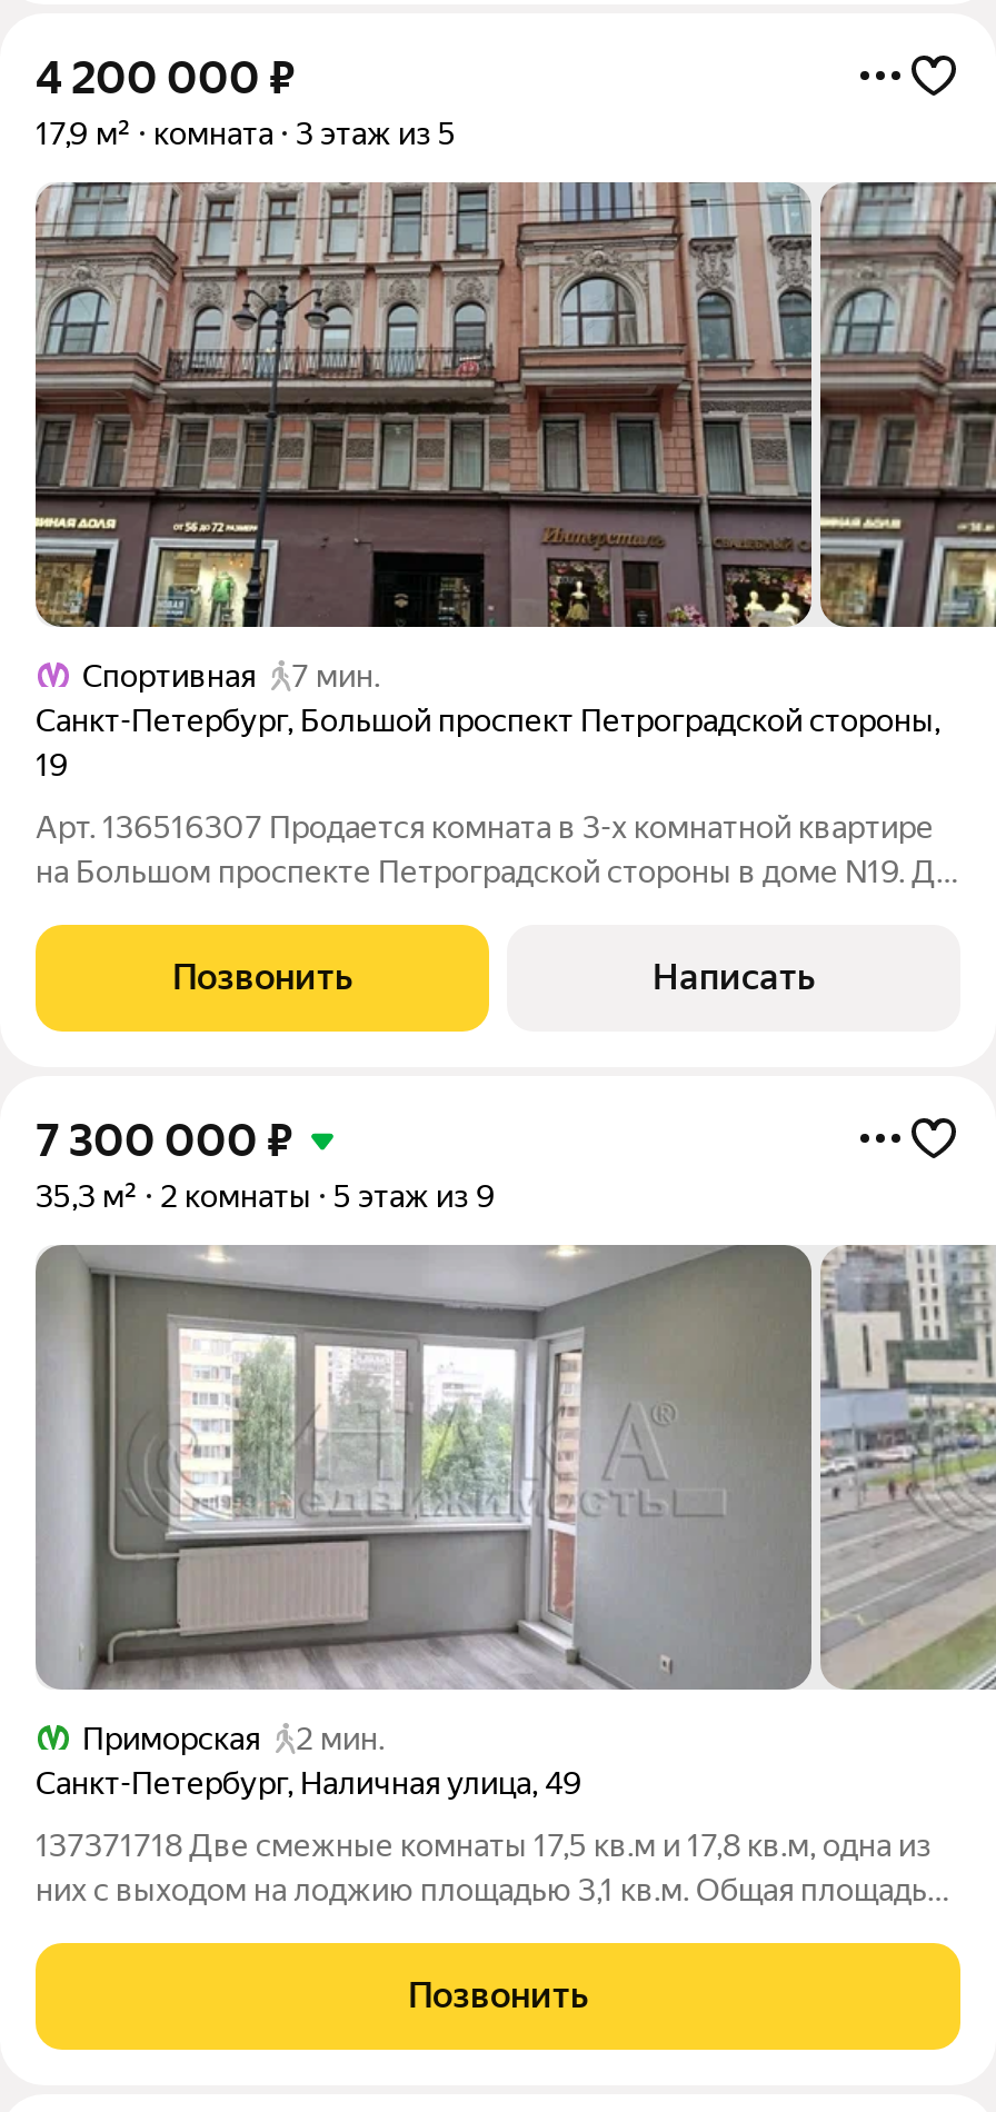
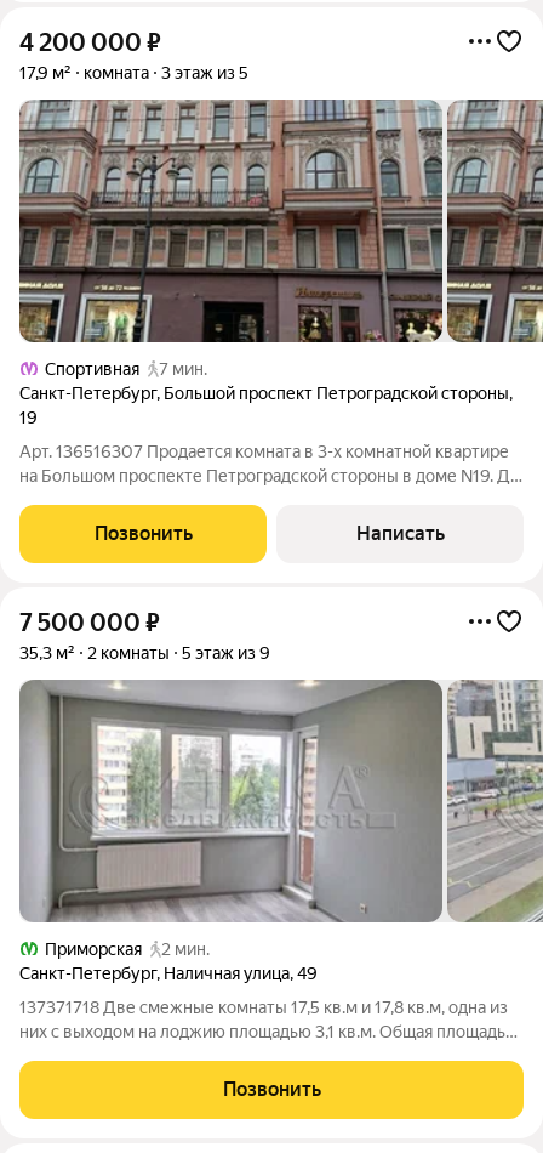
[36,1114,293,1168] 7 300 000 ₽ -> [19,608,160,637] 7 500 000 ₽

